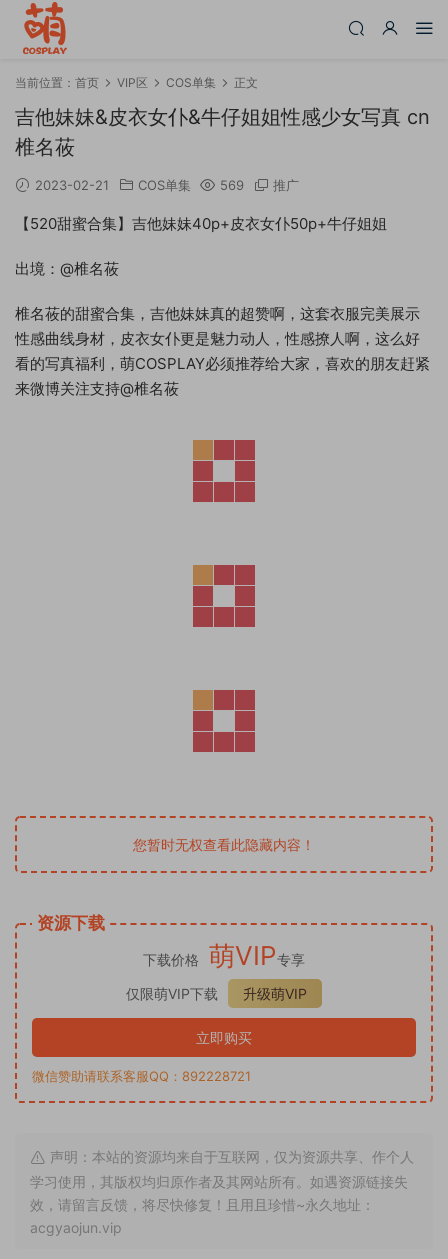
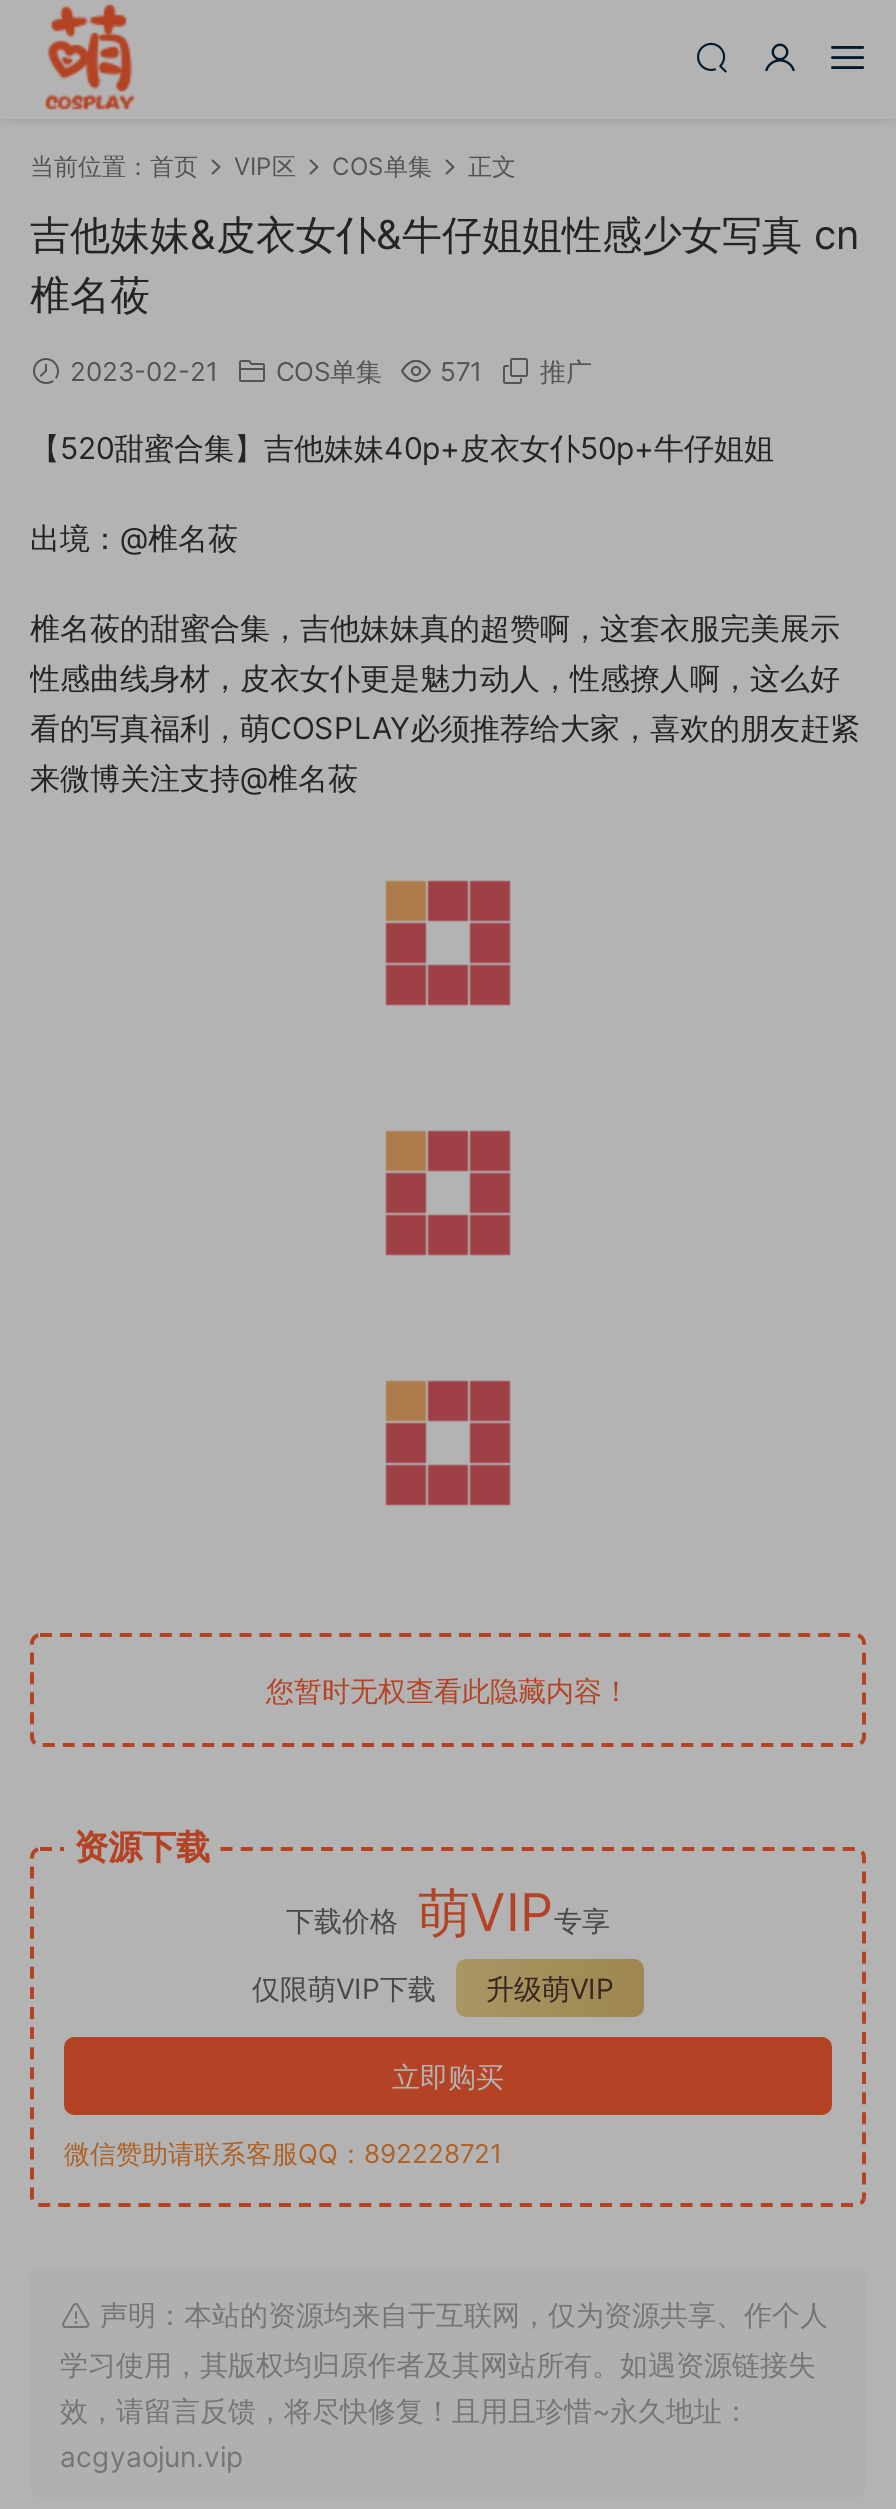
[31,177,299,193] 2023-02-21 COS单集 569 推广 -> [62,355,592,387] 2023-02-21 COS单集 571 推广

